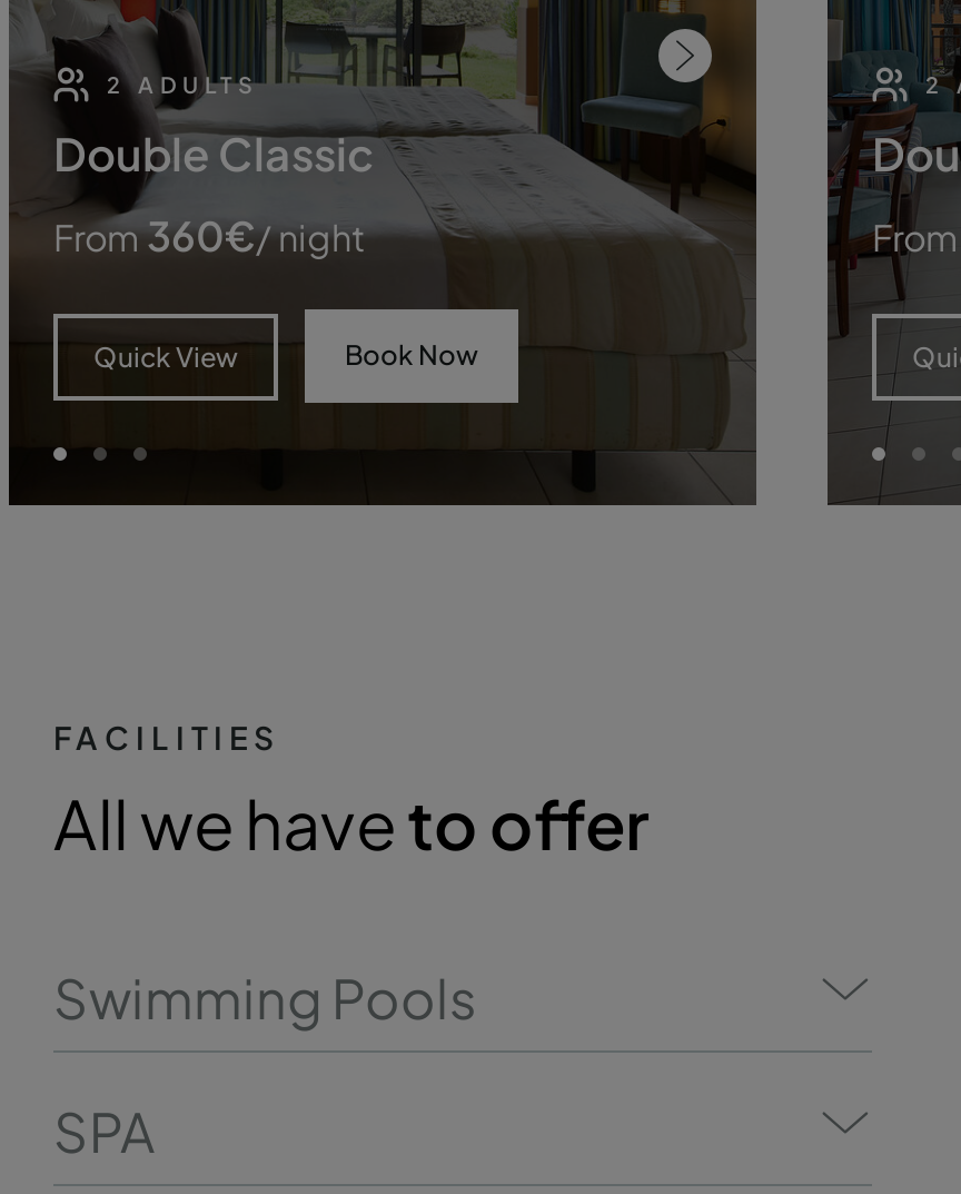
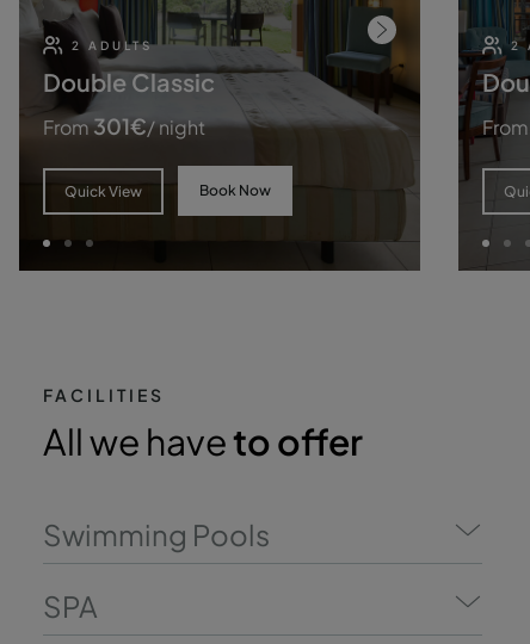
[53,209,365,260] From 360€/ night -> [43,112,205,140] From 301€/ night

